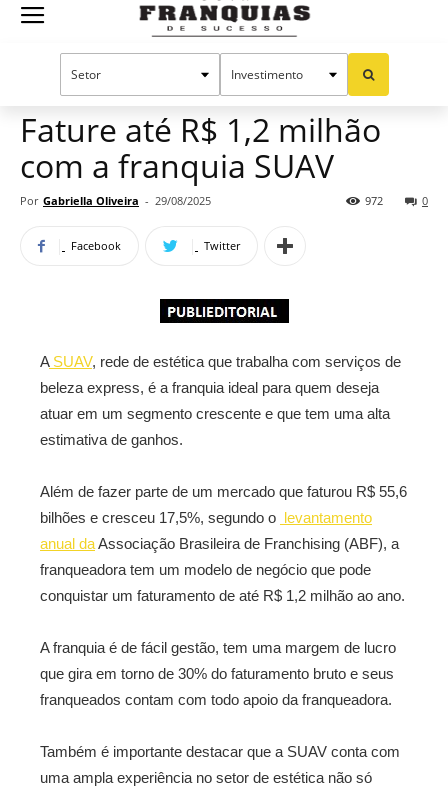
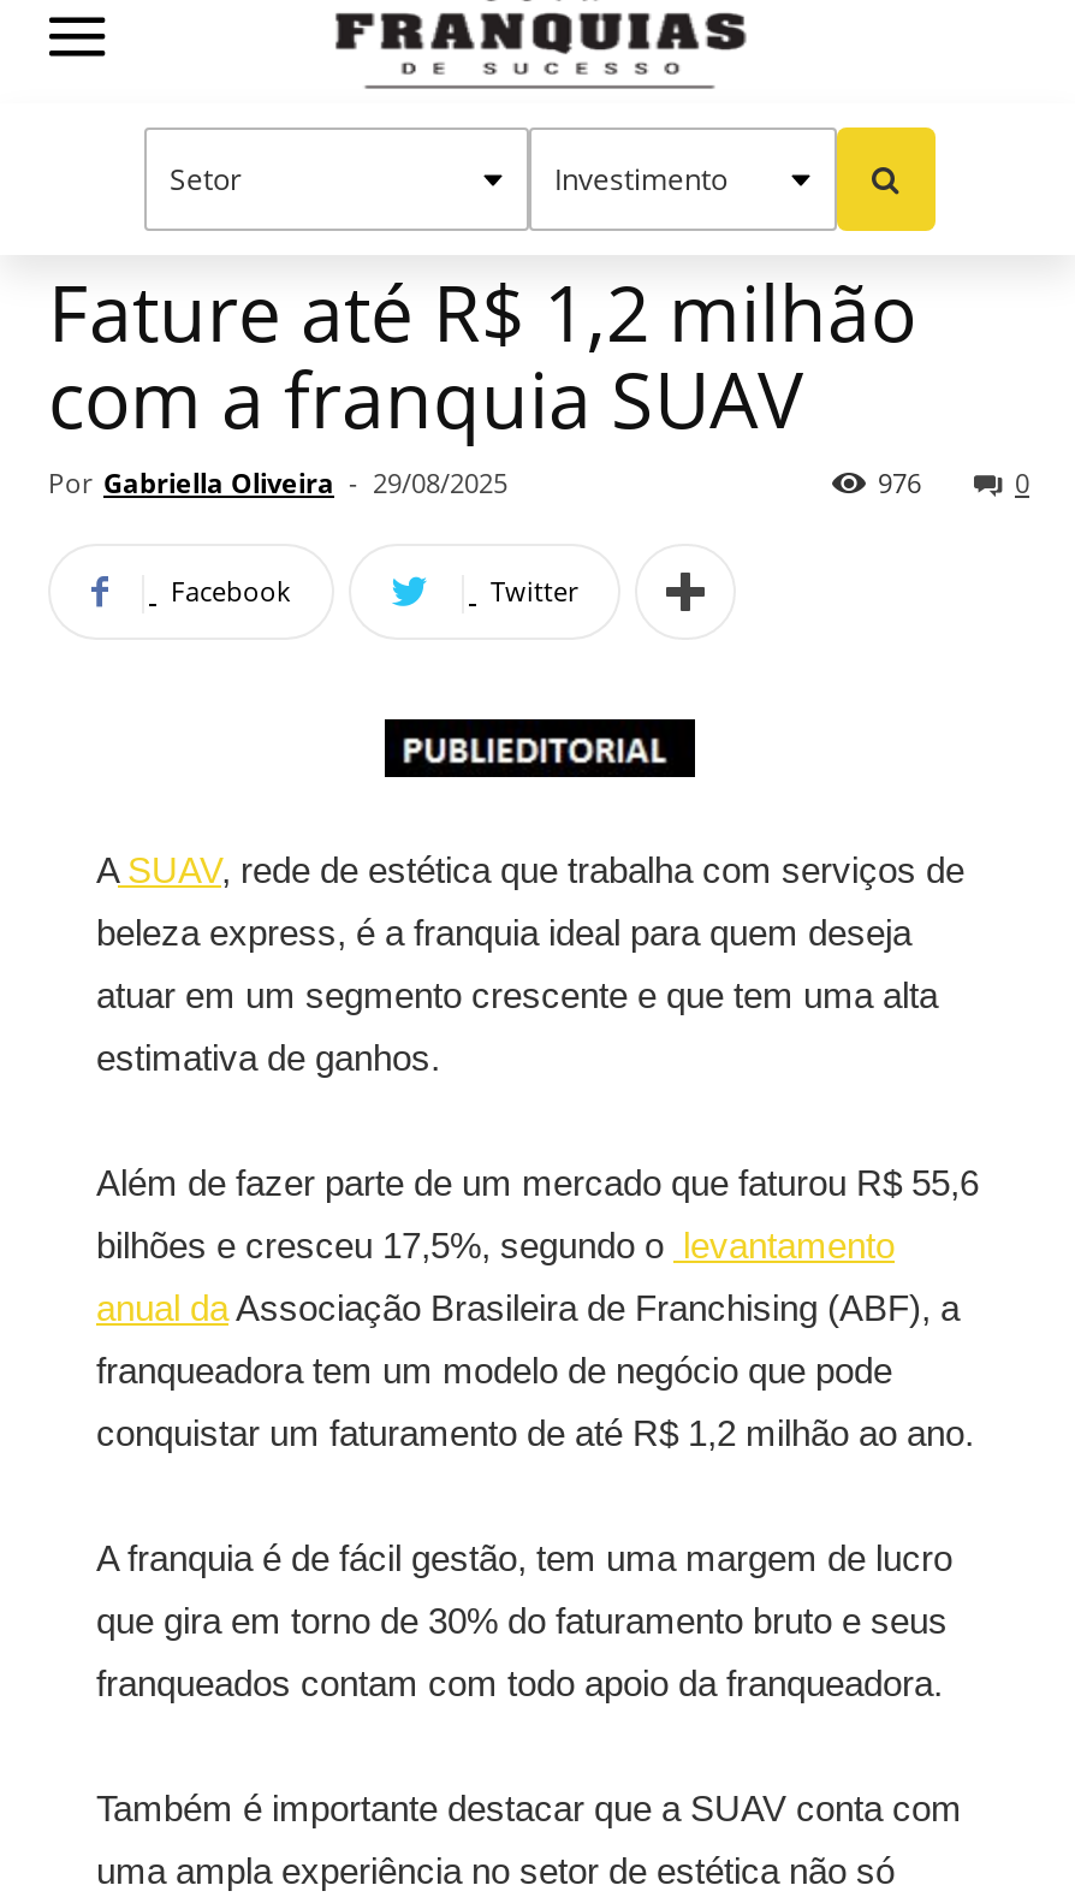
[365,193,383,208] 972 -> [878,464,921,500] 976

